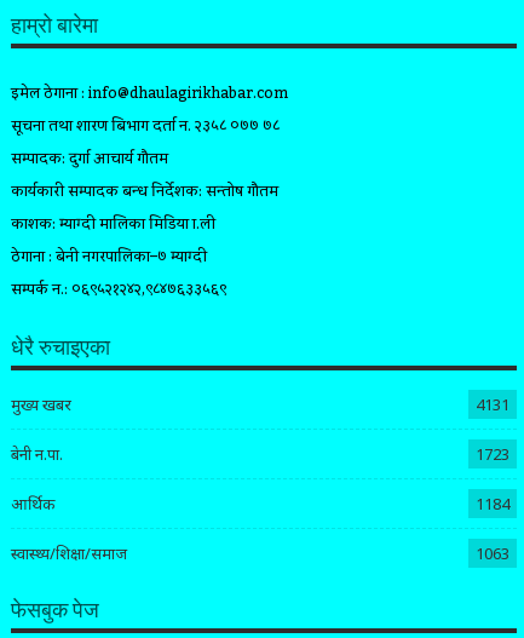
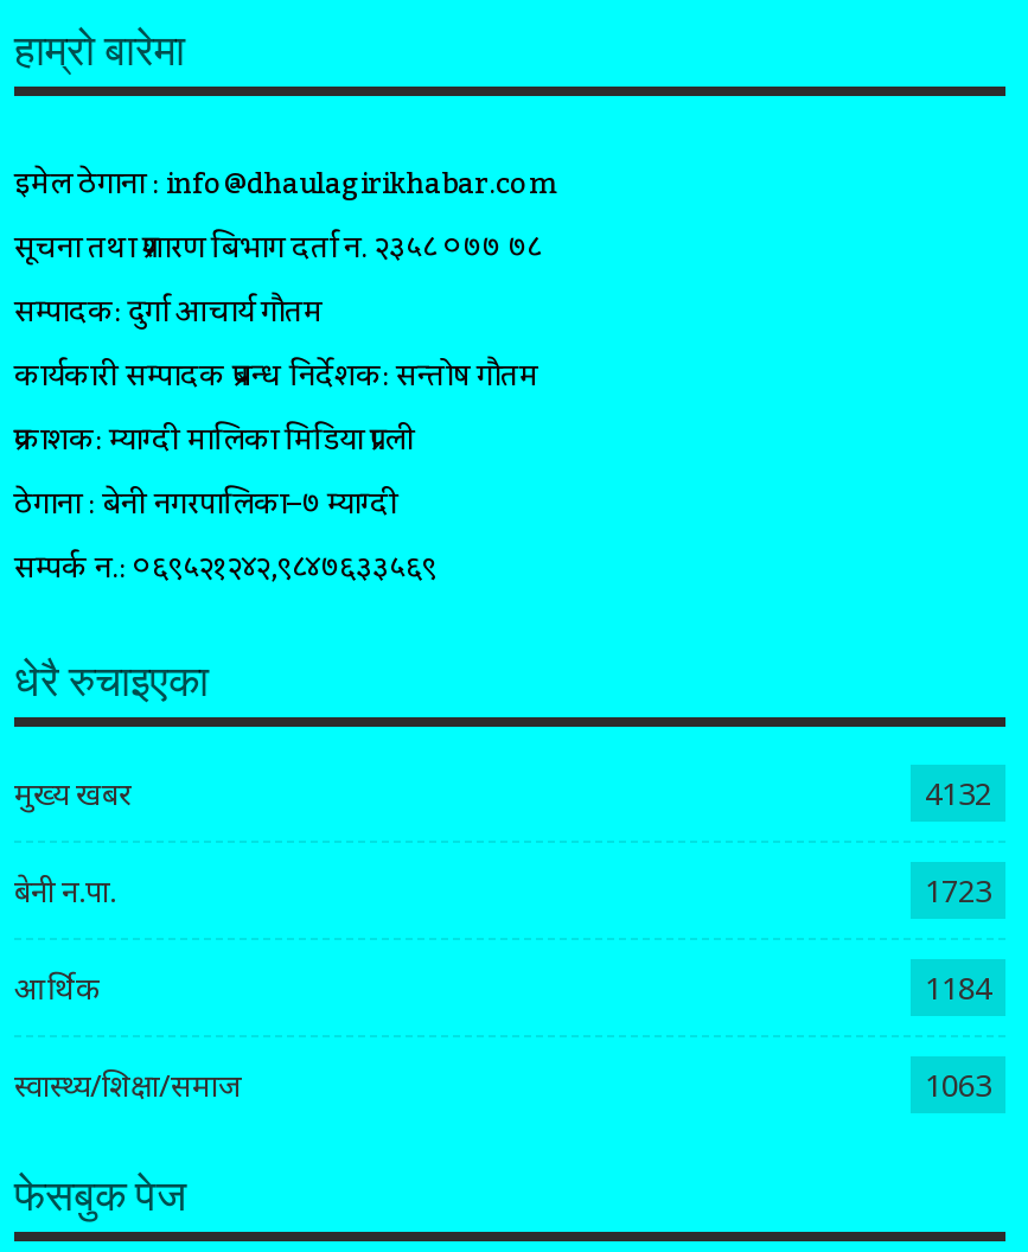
[476,394,509,416] 4131 -> [925,773,991,815] 4132

